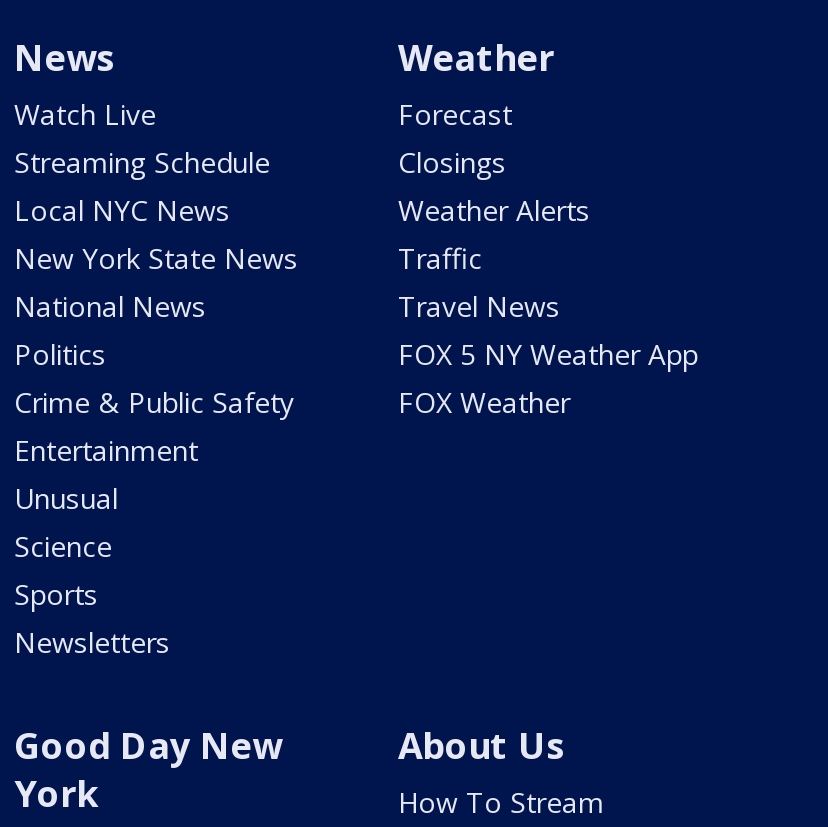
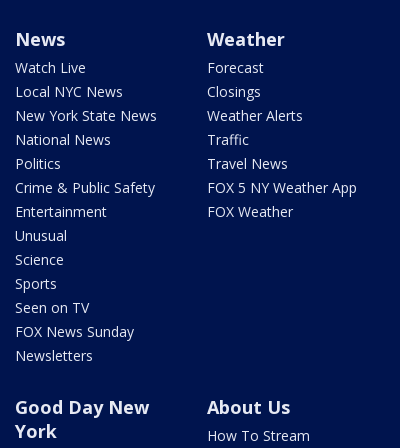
[14,143,270,181] Streaming Schedule -> none
moved [14,191,298,613] -> [15,82,157,293]: Local NYC News | New York State News | National News | ... | Science | Sports
none -> [15,298,134,341] Seen on TV | FOX News Sunday

